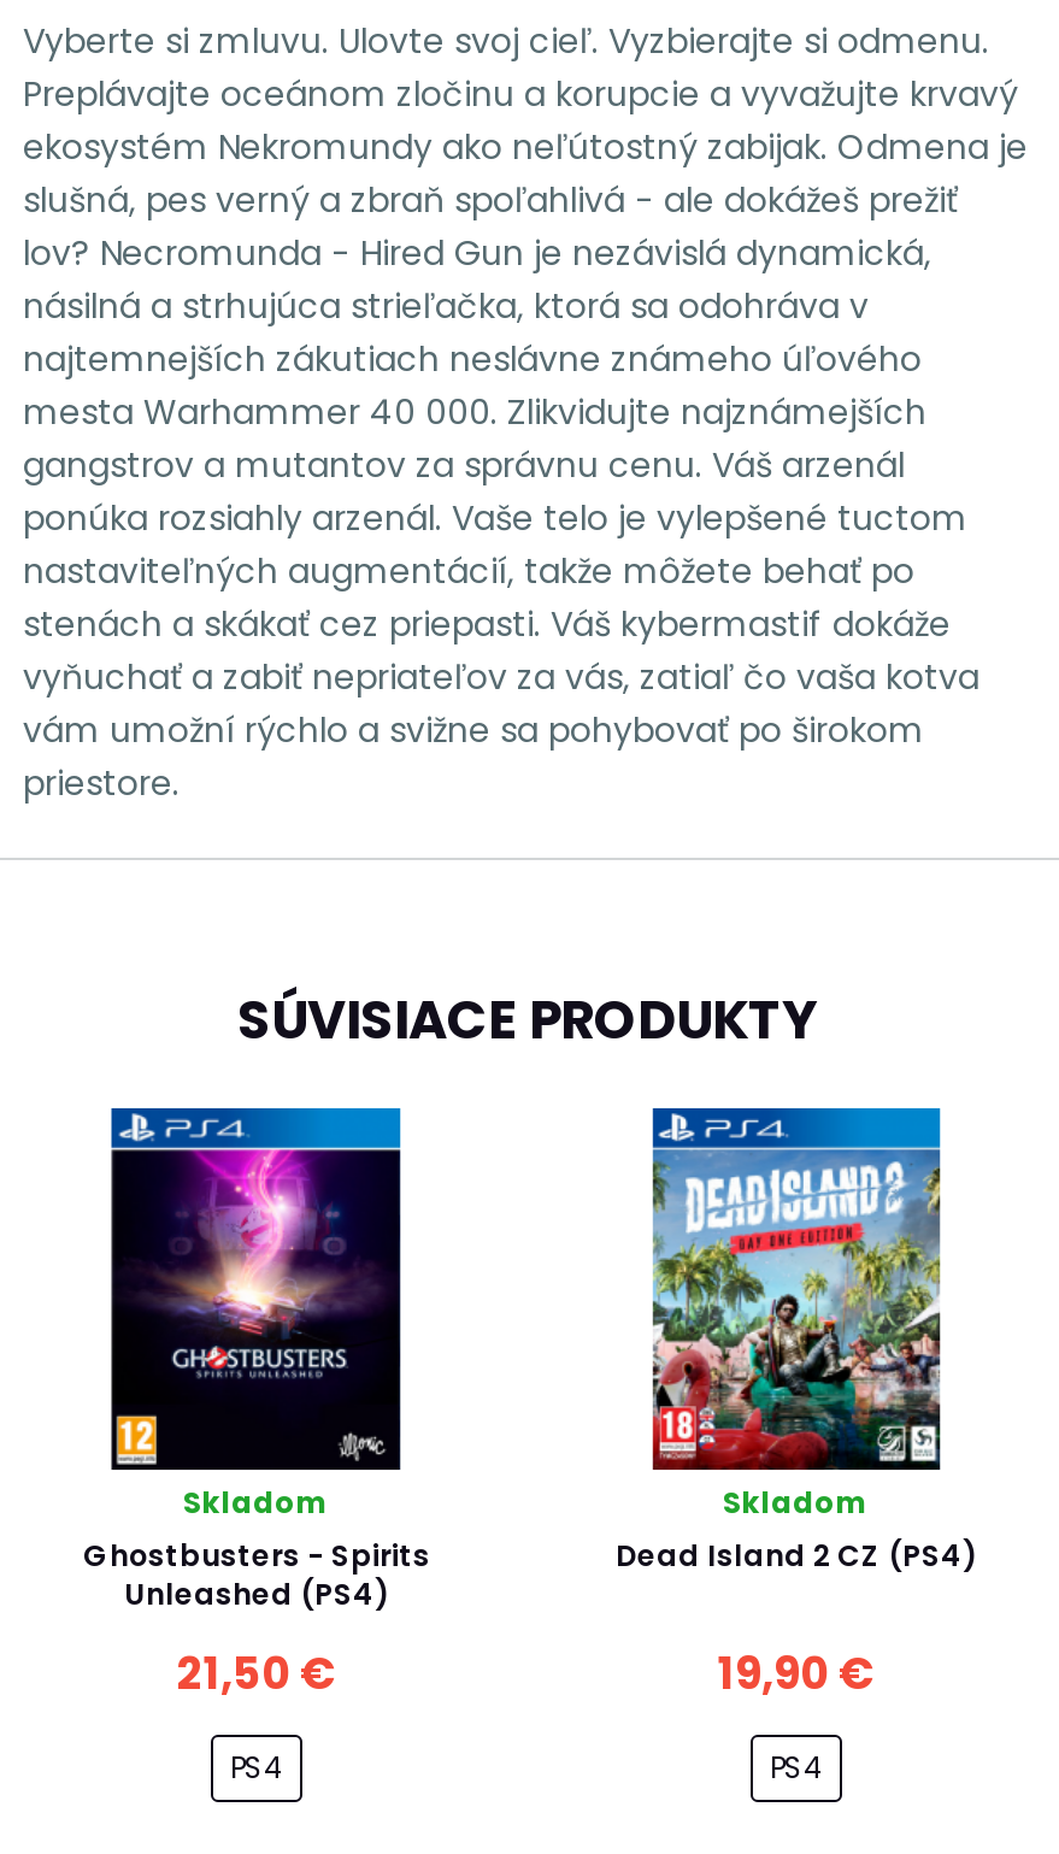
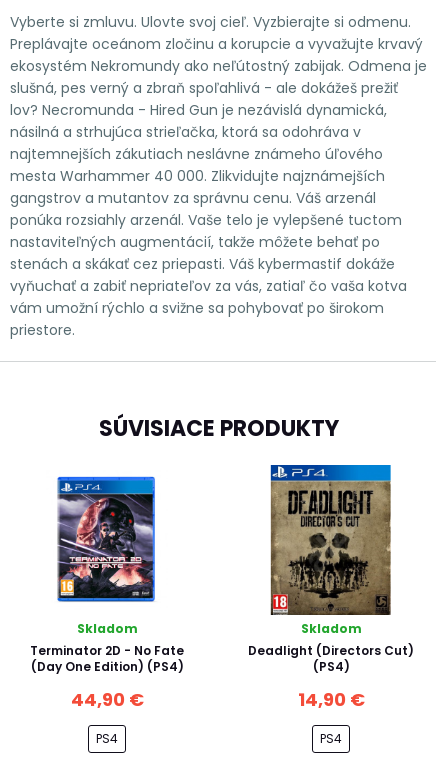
[83,1106,430,1613] [image] | Ghostbusters - Spirits | Unleashed (PS4) -> [30,465,184,674] [image] | Terminator 2D - No Fate | (Day One Edition) (PS4)
[616,1111,977,1575] [image] | Dead Island 2 CZ (PS4) -> [248,467,414,674] [image] | Deadlight (Directors Cut) | (PS4)
[177,1642,336,1702] 21,50 € -> [70,686,143,711] 44,90 €
[718,1642,875,1702] 19,90 € -> [297,686,364,711] 14,90 €

